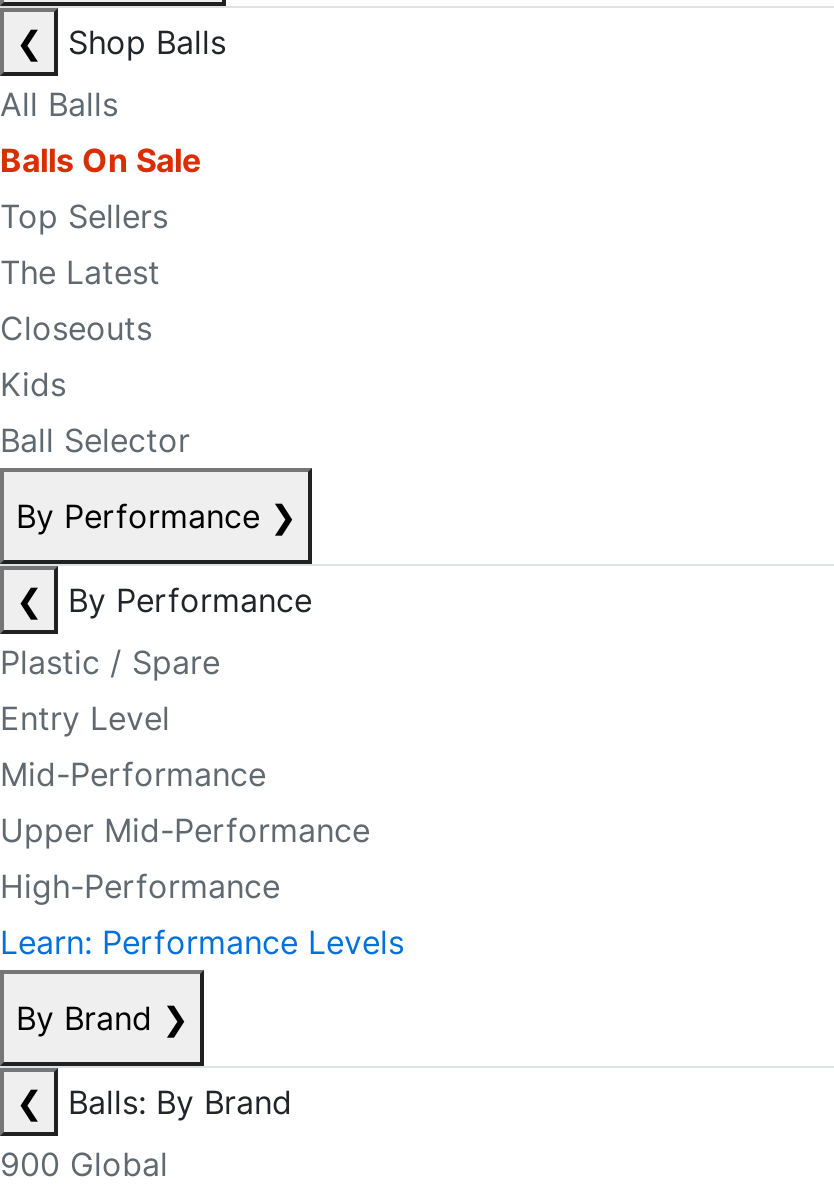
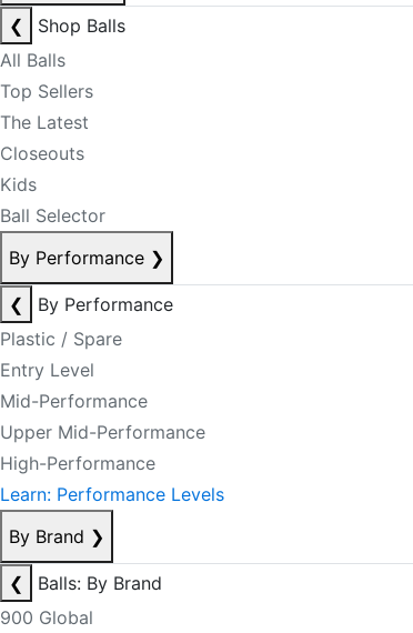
[0,140,202,180] Balls On Sale -> none

